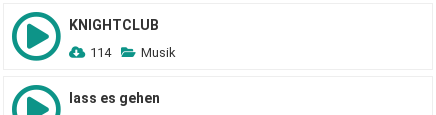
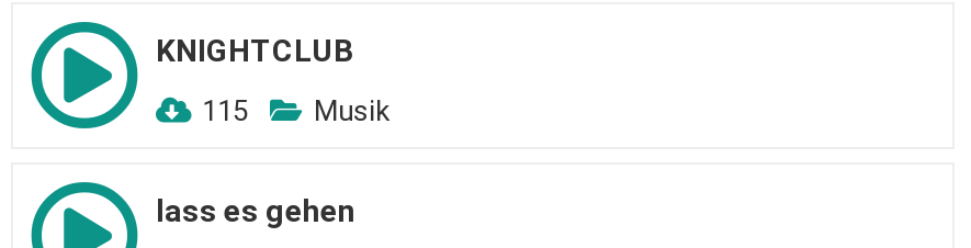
[90,45,176,60] 114 Musik -> [202,94,391,127] 115 Musik

